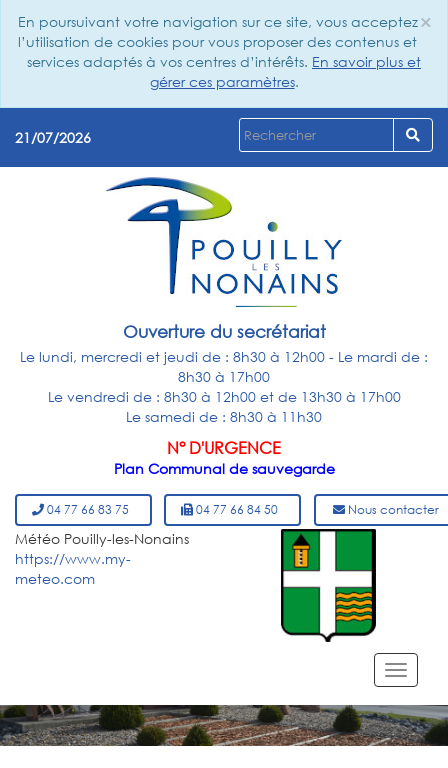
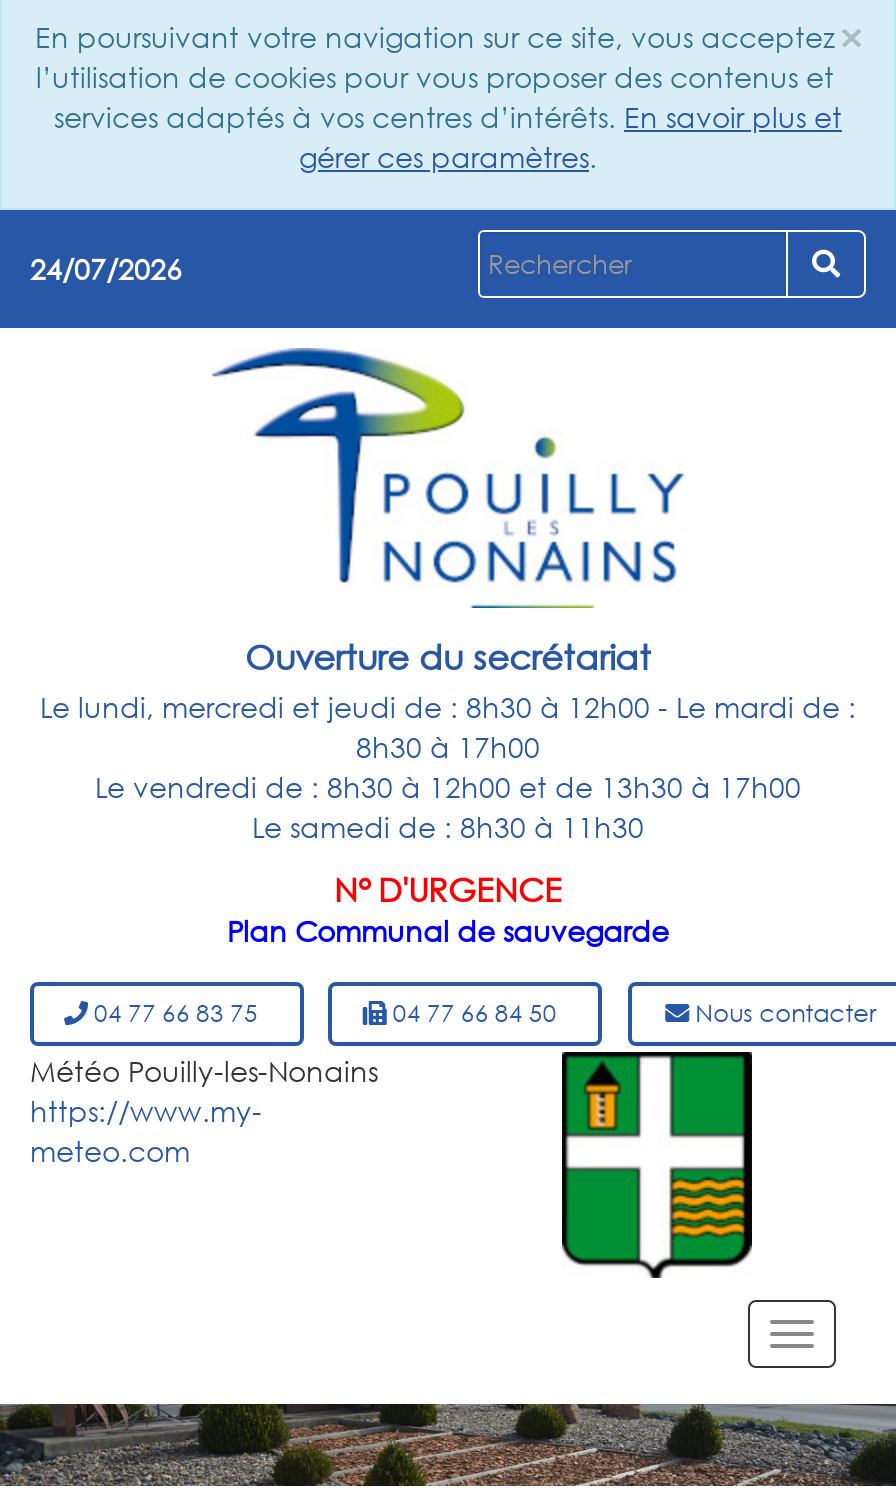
[15,127,91,146] 21/07/2026 -> [30,249,182,287] 24/07/2026

